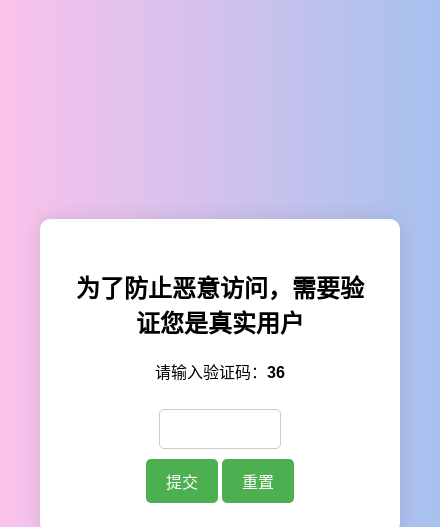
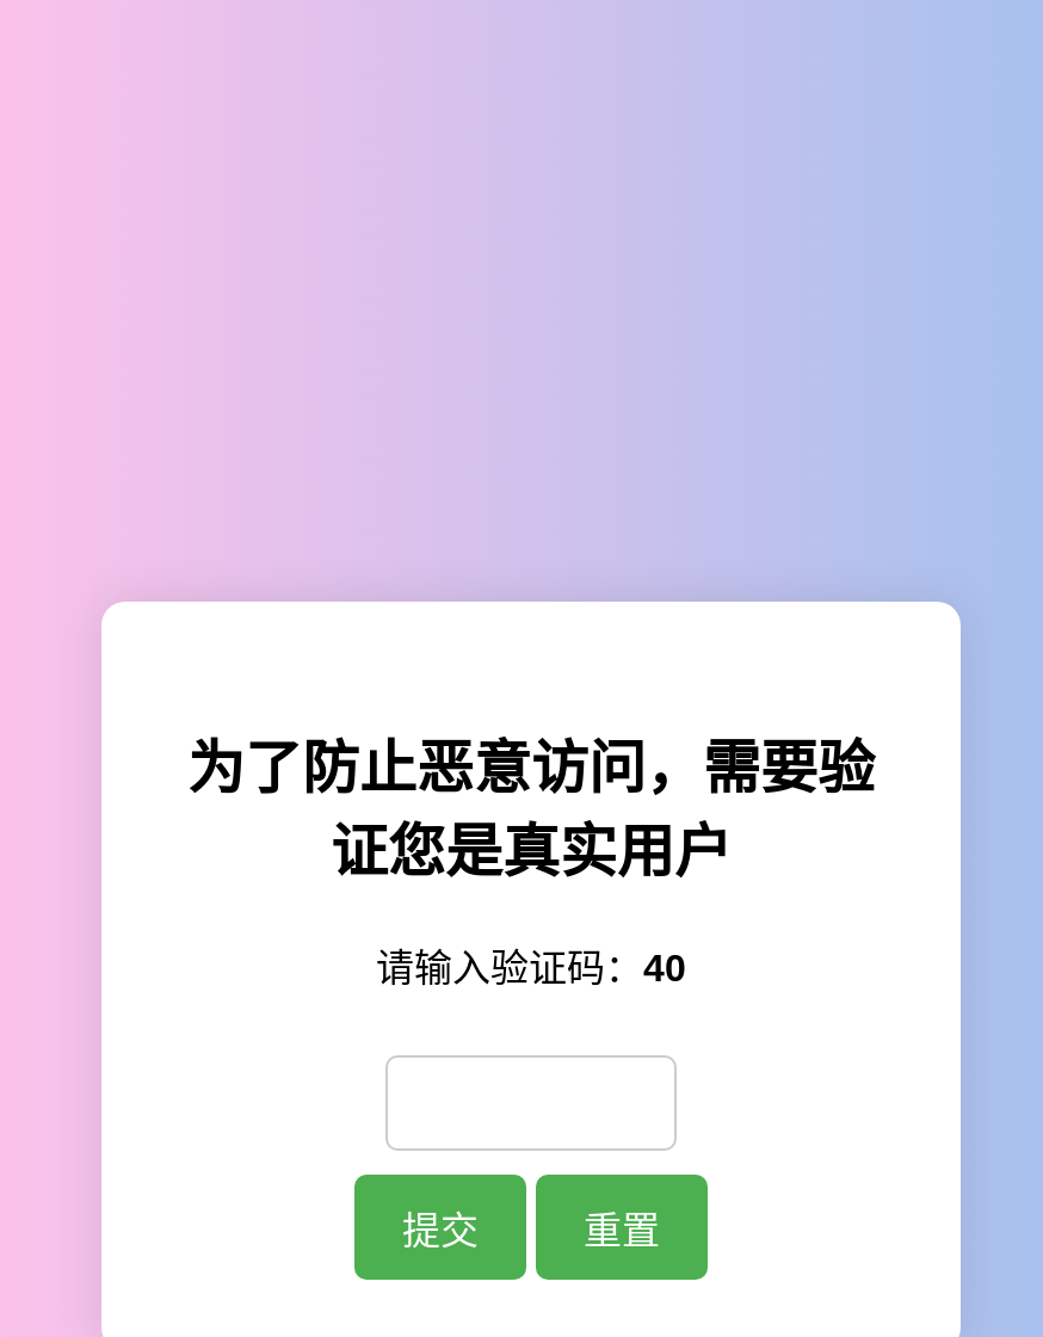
[155,364,285,381] 请输入验证码：36 -> [376,948,686,988] 请输入验证码：40

